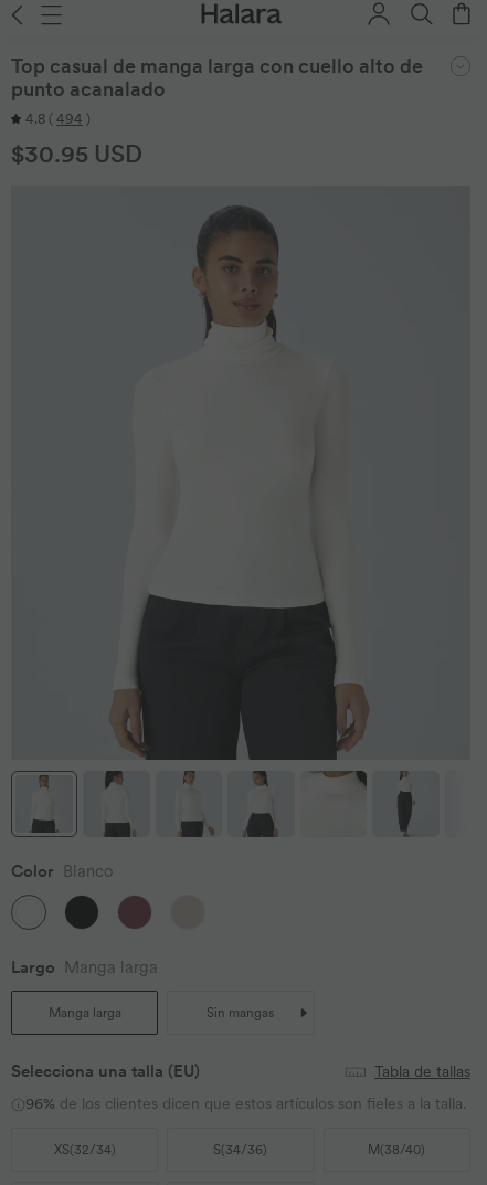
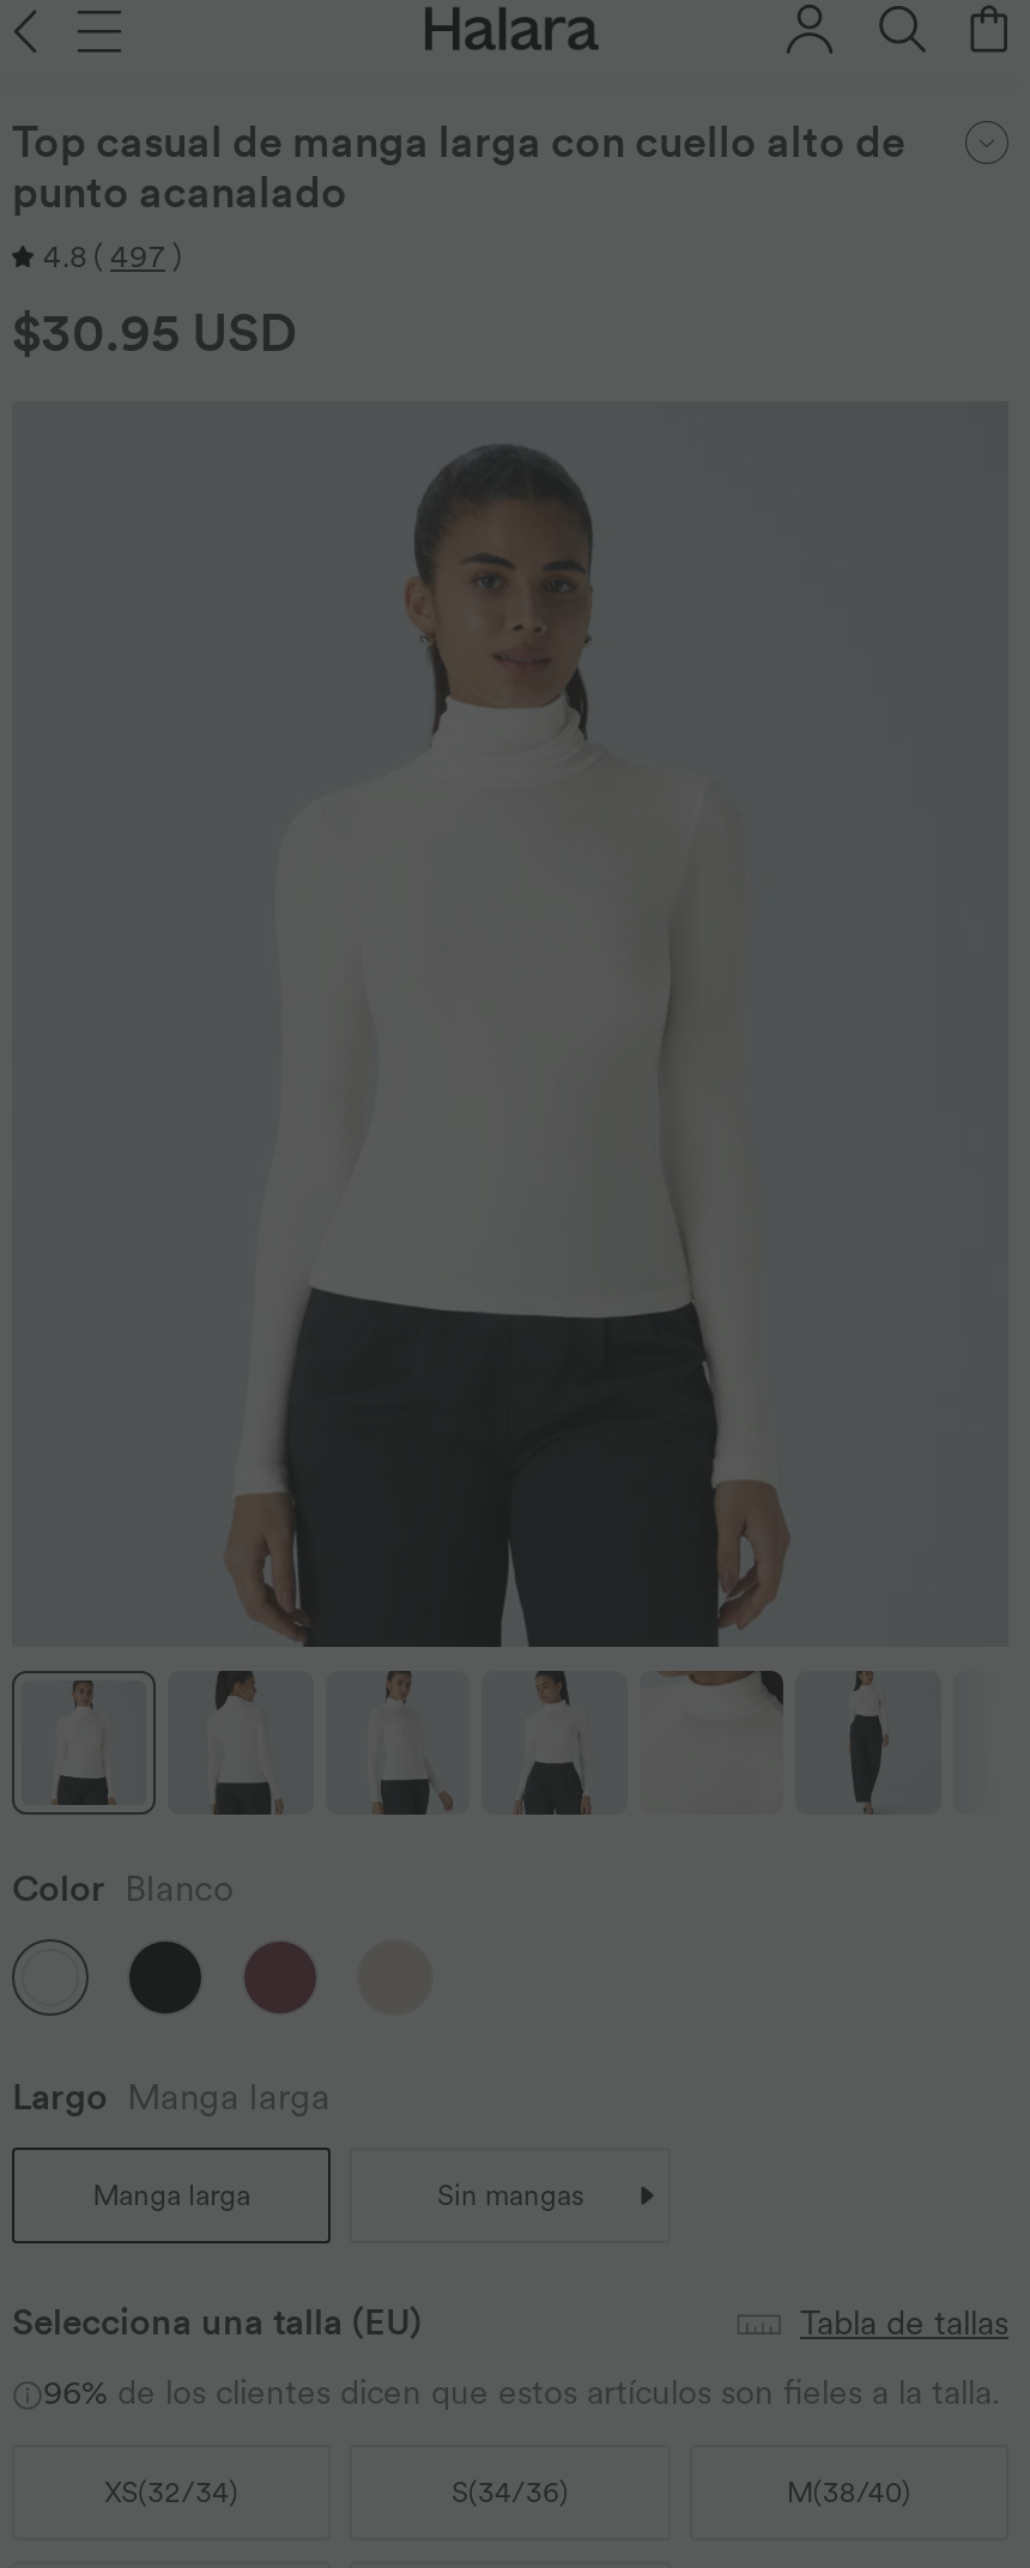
[25,110,91,127] 4.8 ( 494 ) -> [43,238,182,274] 4.8 ( 497 )

